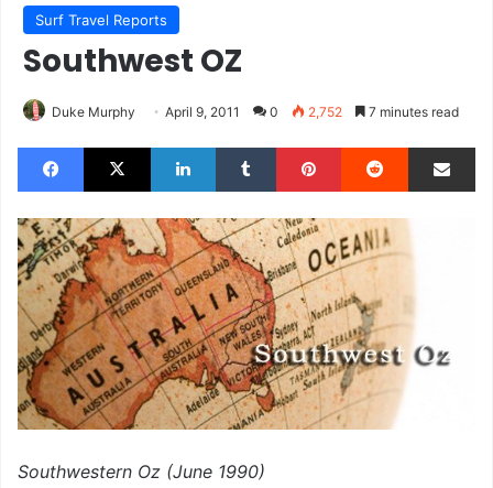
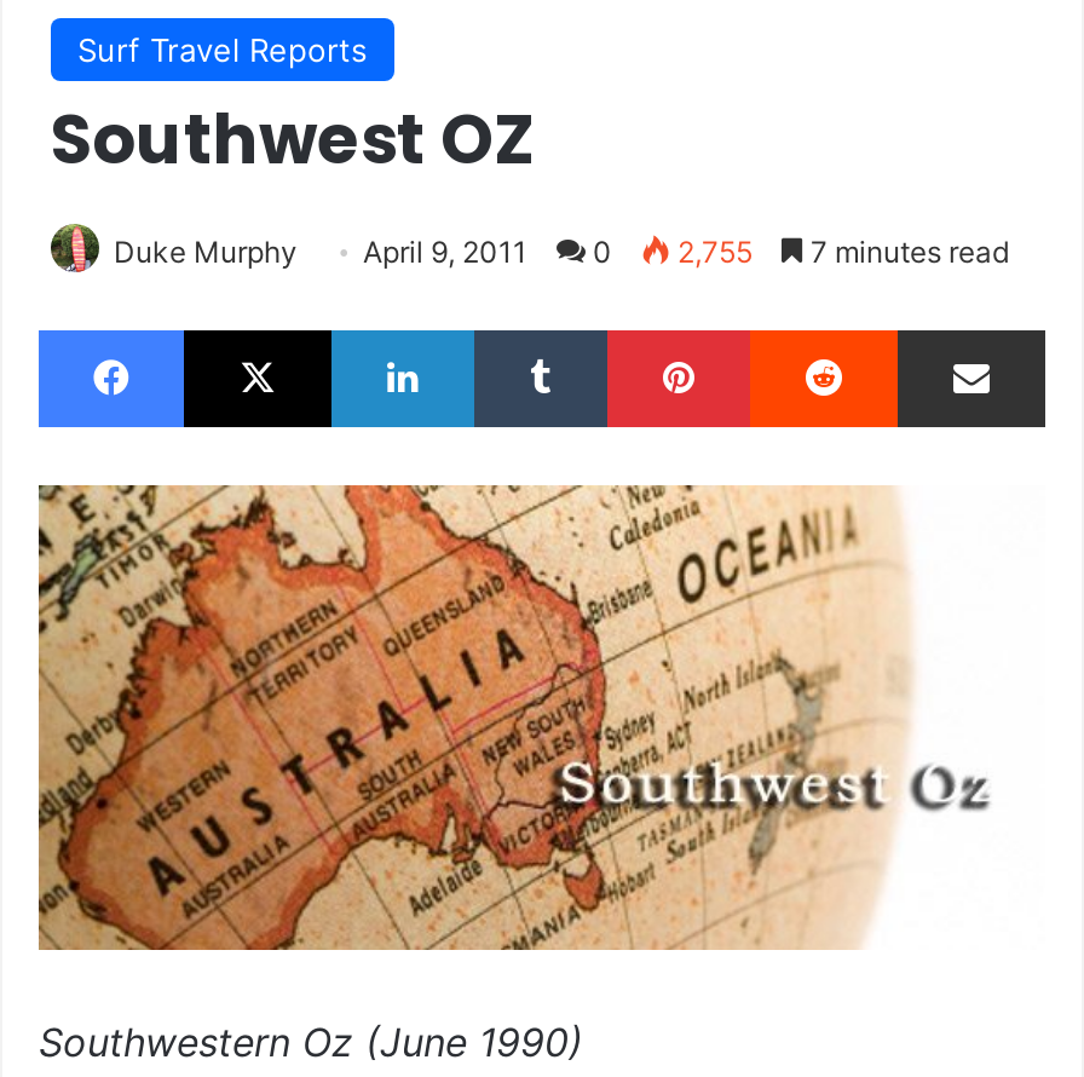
[52,103,459,120] Duke Murphy April 9, 2011 0 2,752 7 minutes read -> [114,233,1009,269] Duke Murphy April 9, 2011 0 2,755 7 minutes read

